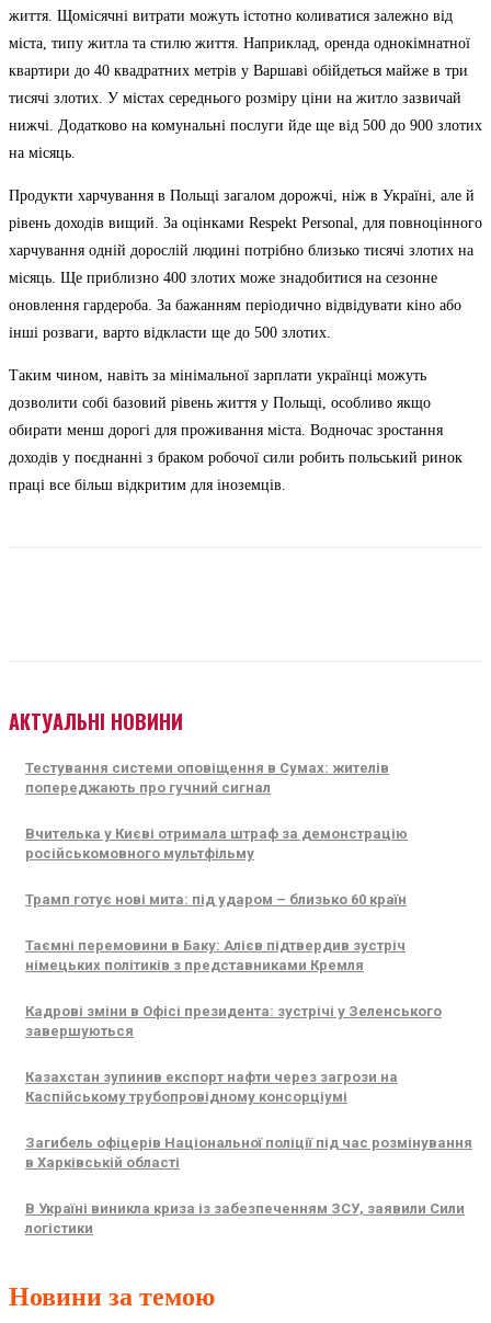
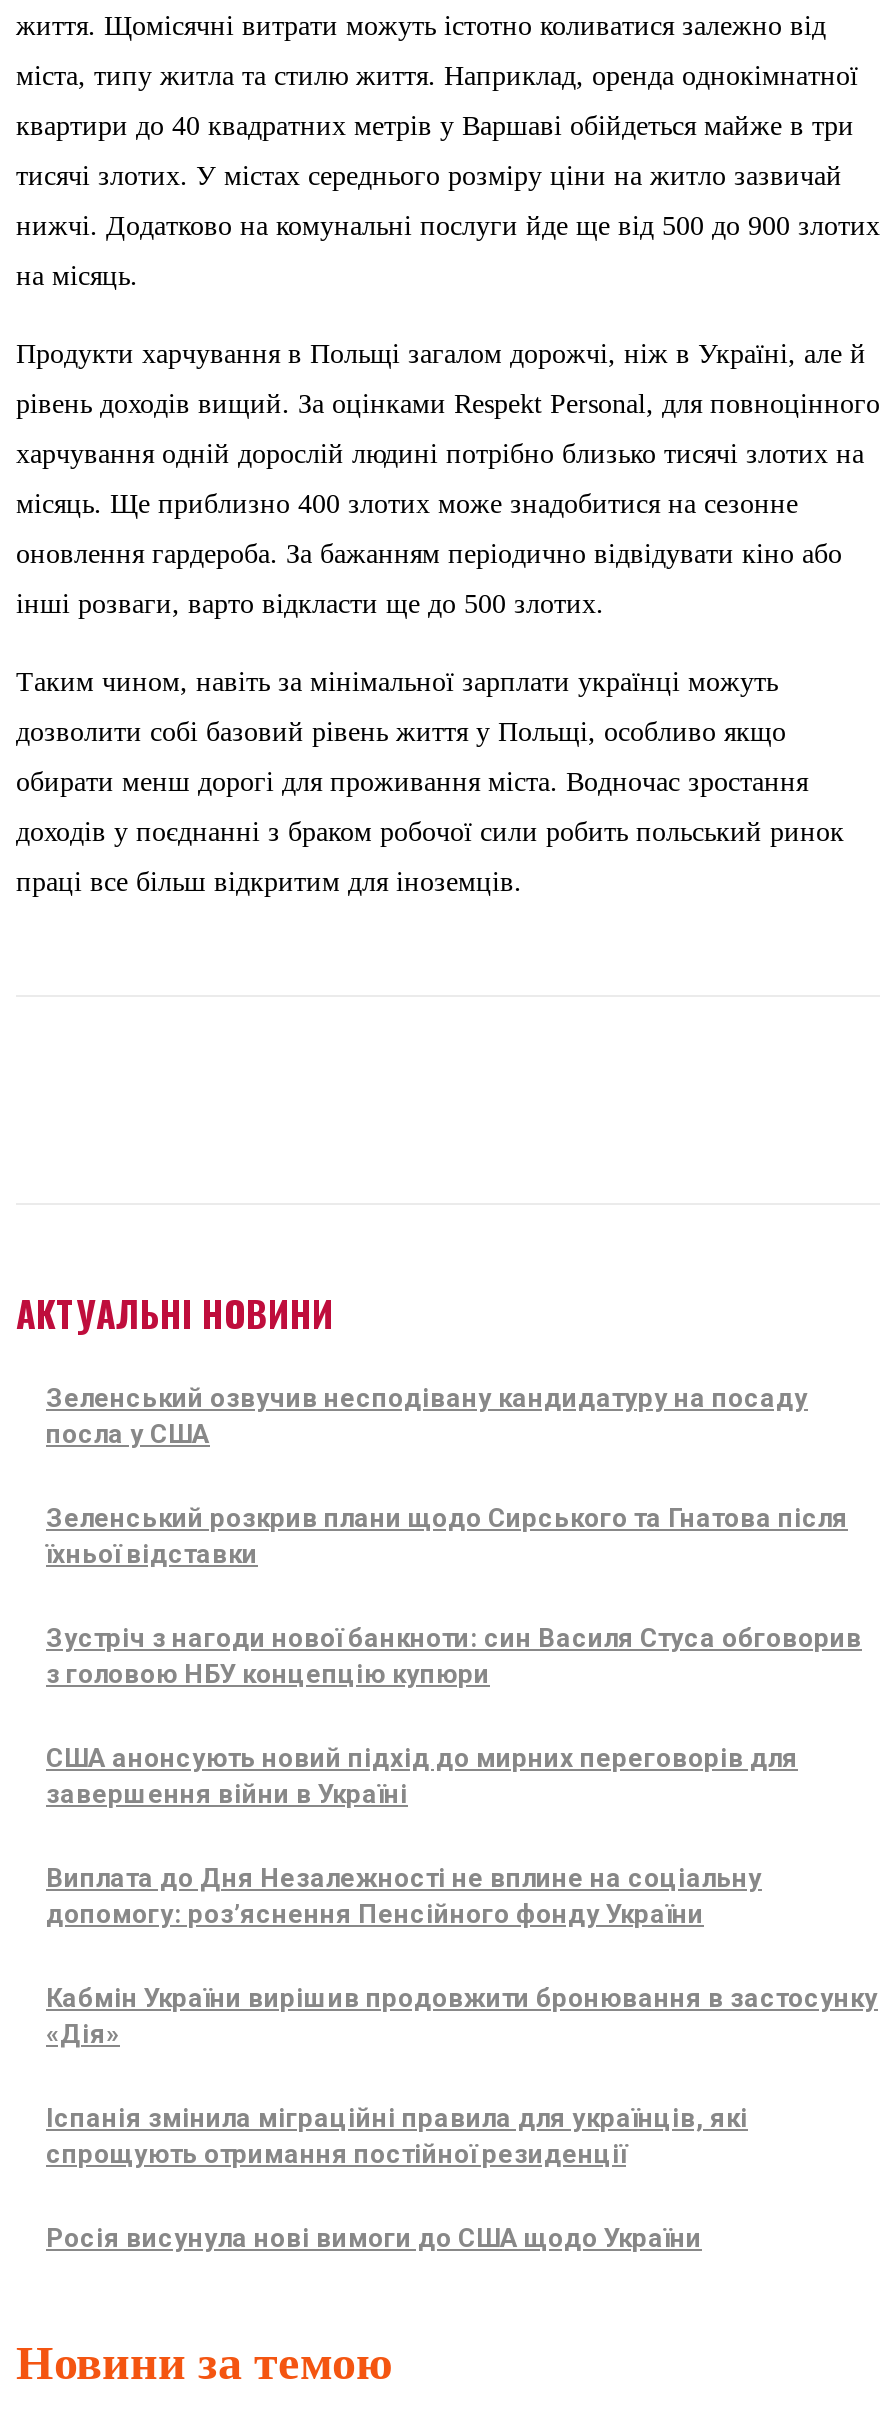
[25,760,389,796] Тестування системи оповіщення в Сумах: жителів | попереджають про гучний сигнал -> [46,1383,808,1449] Зеленський озвучив несподівану кандидатуру на посаду | посла у США
[25,825,408,862] Вчителька у Києві отримала штраф за демонстрацію | російськомовного мультфільму -> [46,1503,848,1569] Зеленський розкрив плани щодо Сирського та Гнатова після | їхньої відставки
[25,891,407,908] Трамп готує нові мита: під ударом – близько 60 країн -> [46,1623,862,1689] Зустріч з нагоди нової банкноти: син Василя Стуса обговорив | з головою НБУ концепцію купюри
[25,937,406,973] Таємні перемовини в Баку: Алієв підтвердив зустріч | німецьких політиків з представниками Кремля -> [46,1743,798,1809] США анонсують новий підхід до мирних переговорів для | завершення війни в Україні
[25,1003,442,1039] Кадрові зміни в Офісі президента: зустрічі у Зеленського | завершуються -> [46,1863,762,1929] Виплата до Дня Незалежності не вплине на соціальну | допомогу: роз’яснення Пенсійного фонду України
[25,1069,398,1105] Казахстан зупинив експорт нафти через загрози на | Каспійському трубопровідному консорціумі -> [46,1983,878,2049] Кабмін України вирішив продовжити бронювання в застосунку | «Дія»
[25,1134,472,1171] Загибель офіцерів Національної поліції під час розмінування | в Харківській області -> [46,2103,748,2169] Іспанія змінила міграційні правила для українців, які | спрощують отримання постійної резиденції
[25,1200,465,1236] В Україні виникла криза із забезпеченням ЗСУ, заявили Сили | логістики -> [46,2223,702,2253] Росія висунула нові вимоги до США щодо України

